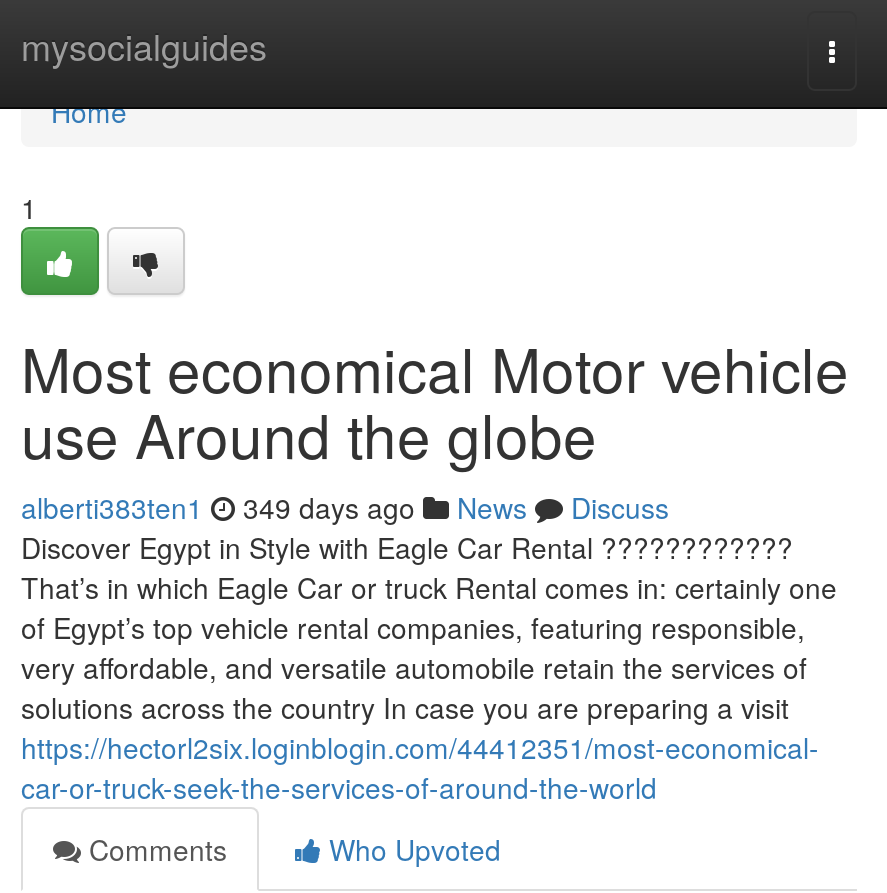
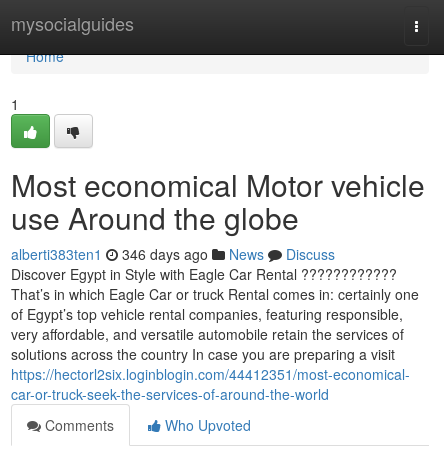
[21,487,669,527] alberti383ten1 349 days ago News Discuss -> [11,244,335,264] alberti383ten1 346 days ago News Discuss

